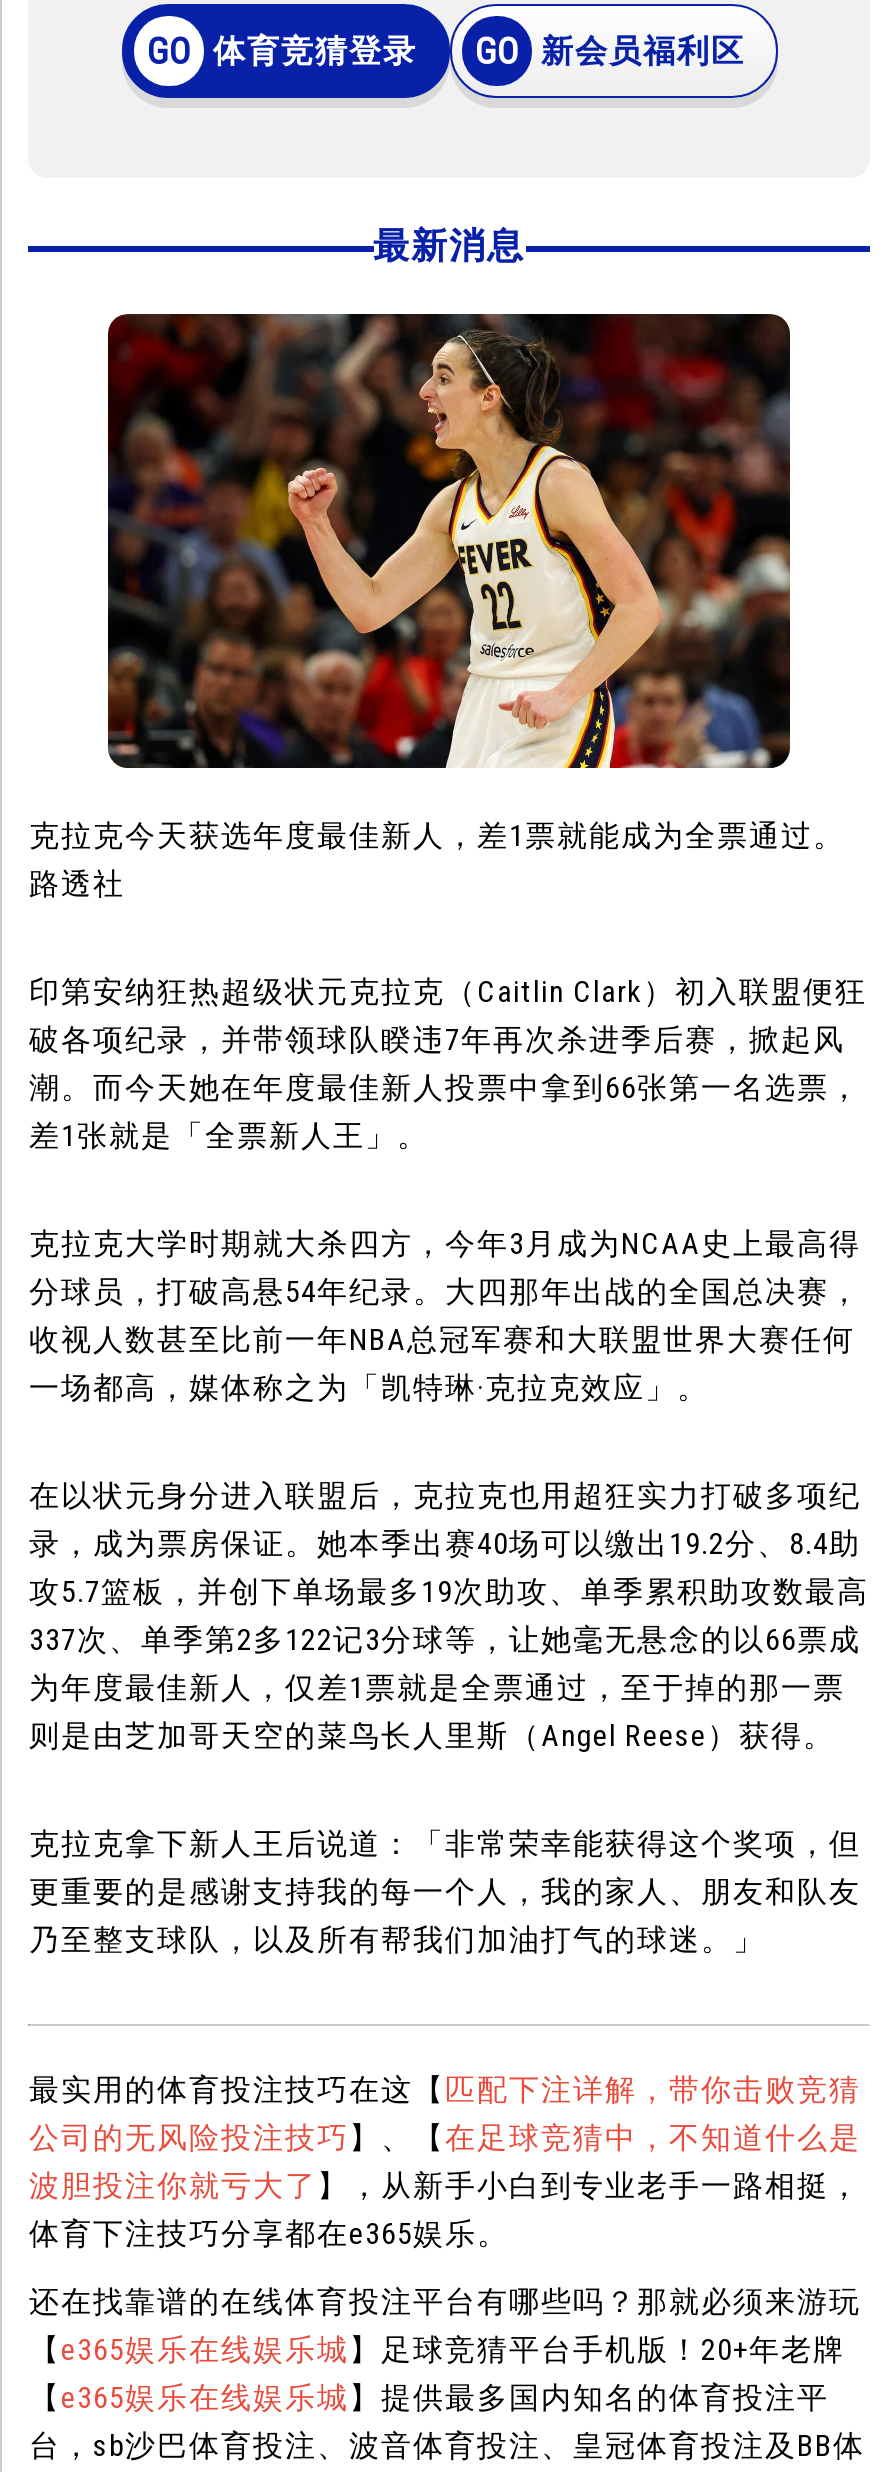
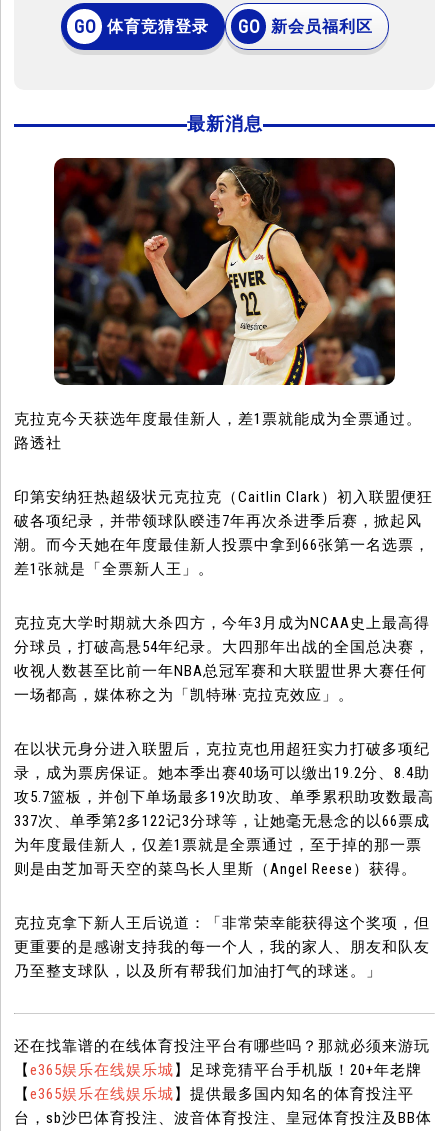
[29,2072,861,2252] 最实用的体育投注技巧在这【匹配下注详解，带你击败竞猜 | 公司的无风险投注技巧】、【在足球竞猜中，不知道什么是 | 波胆投注你就亏大了】，从新手小白到专业老手一路相挺， | 体育下注技巧分享都在e365娱乐。 -> none

